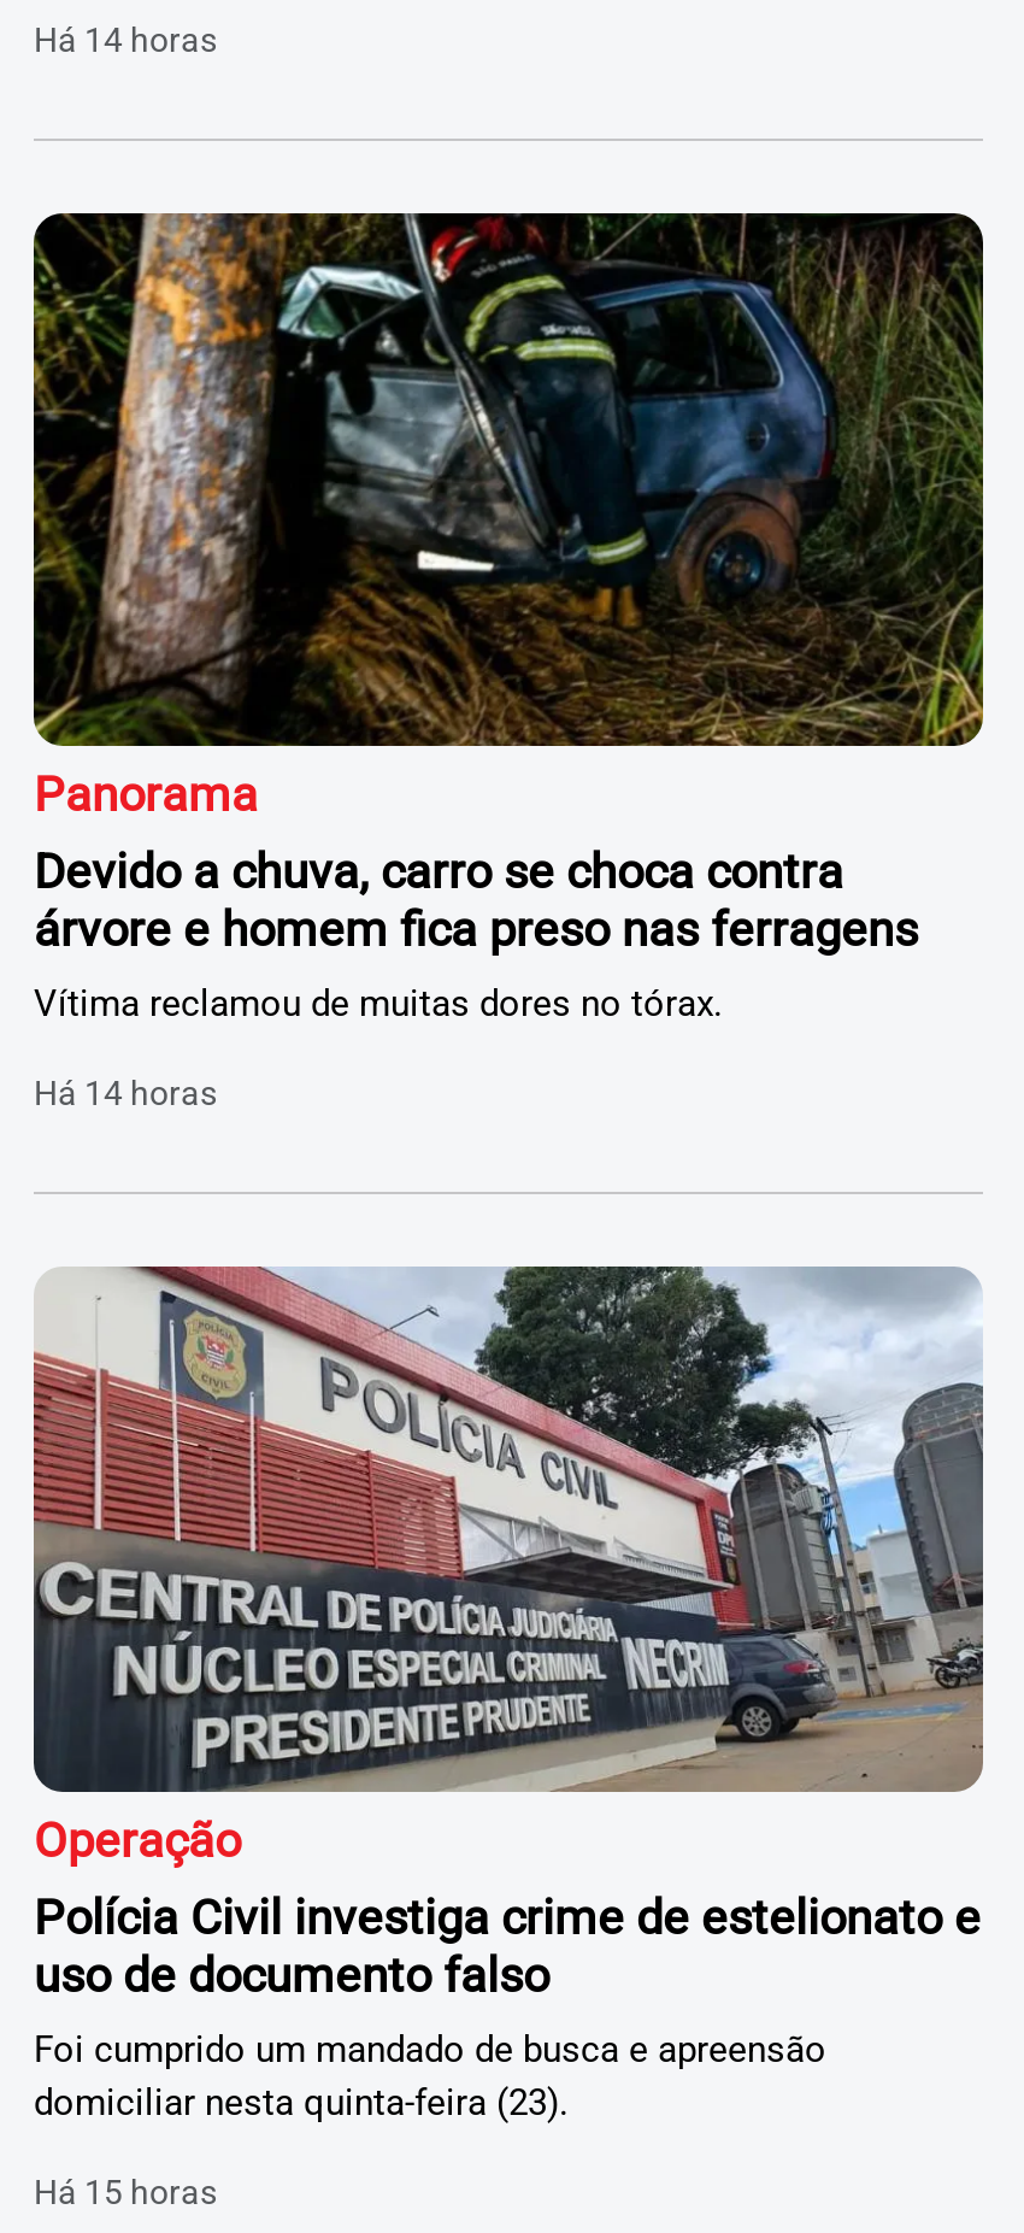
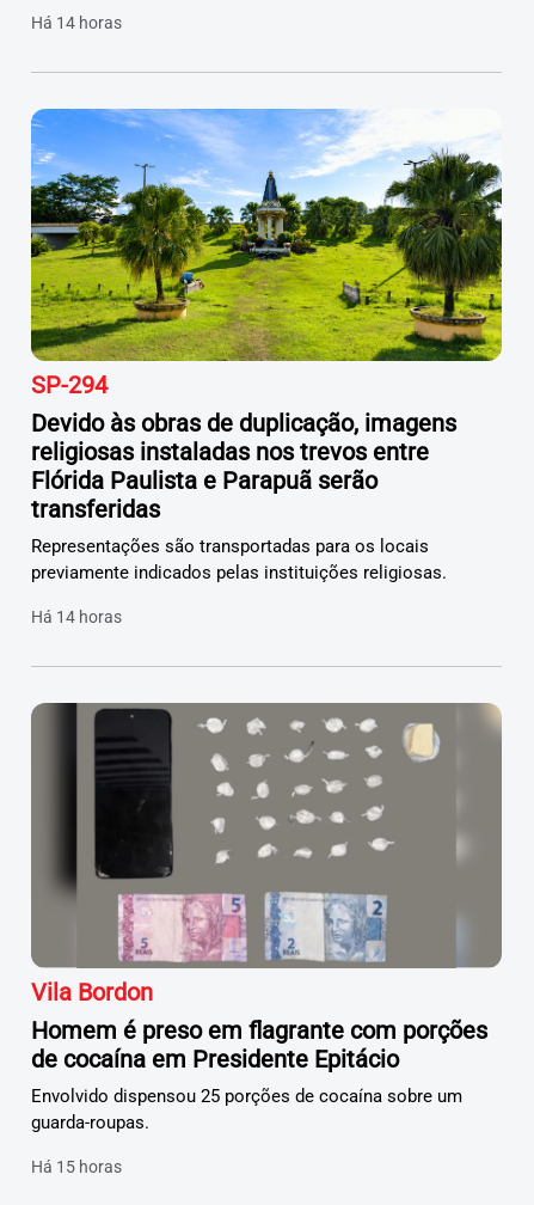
[31,211,985,1026] [image] | Panorama | Devido a chuva, carro se choca contra | árvore e homem fica preso nas ferragens | Vítima reclamou de muitas dores no tórax. -> [30,108,503,584] [image] | SP-294 | Devido às obras de duplicação, imagens | religiosas instaladas nos trevos entre | Flórida Paulista e Parapuã serão | transferidas | Representações são transportadas para os locais | previamente indicados pelas instituições religiosas.
[34,1267,983,2125] [image] | Operação | Polícia Civil investiga crime de estelionato e | uso de documento falso | Foi cumprido um mandado de busca e apreensão | domiciliar nesta quinta-feira (23). -> [31,702,503,1133] [image] | Vila Bordon | Homem é preso em flagrante com porções | de cocaína em Presidente Epitácio | Envolvido dispensou 25 porções de cocaína sobre um | guarda-roupas.

